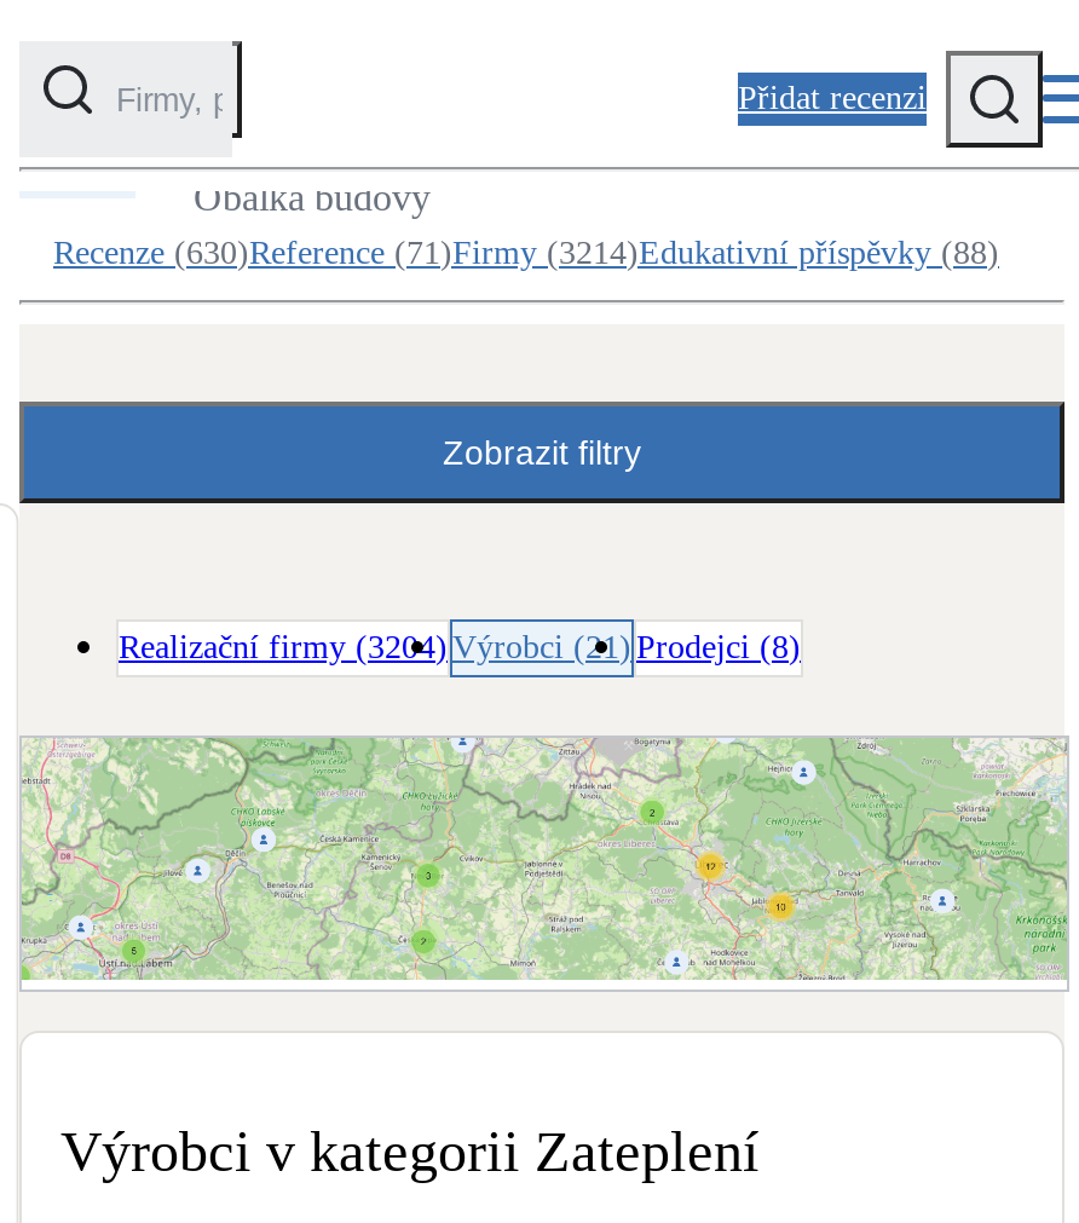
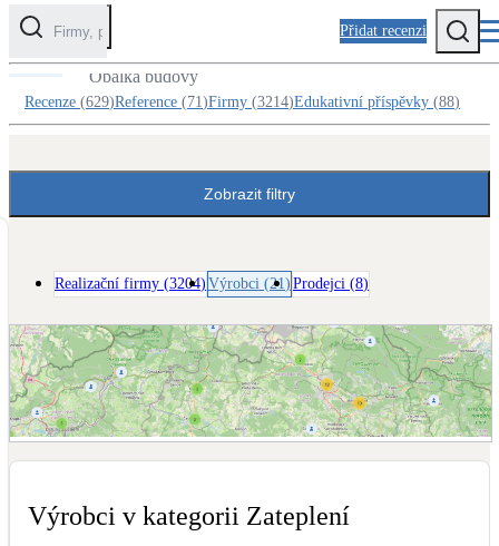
[53,235,999,271] Recenze (630)Reference (71)Firmy (3214)Edukativní příspěvky (88) -> [25,94,460,110] Recenze (629)Reference (71)Firmy (3214)Edukativní příspěvky (88)

